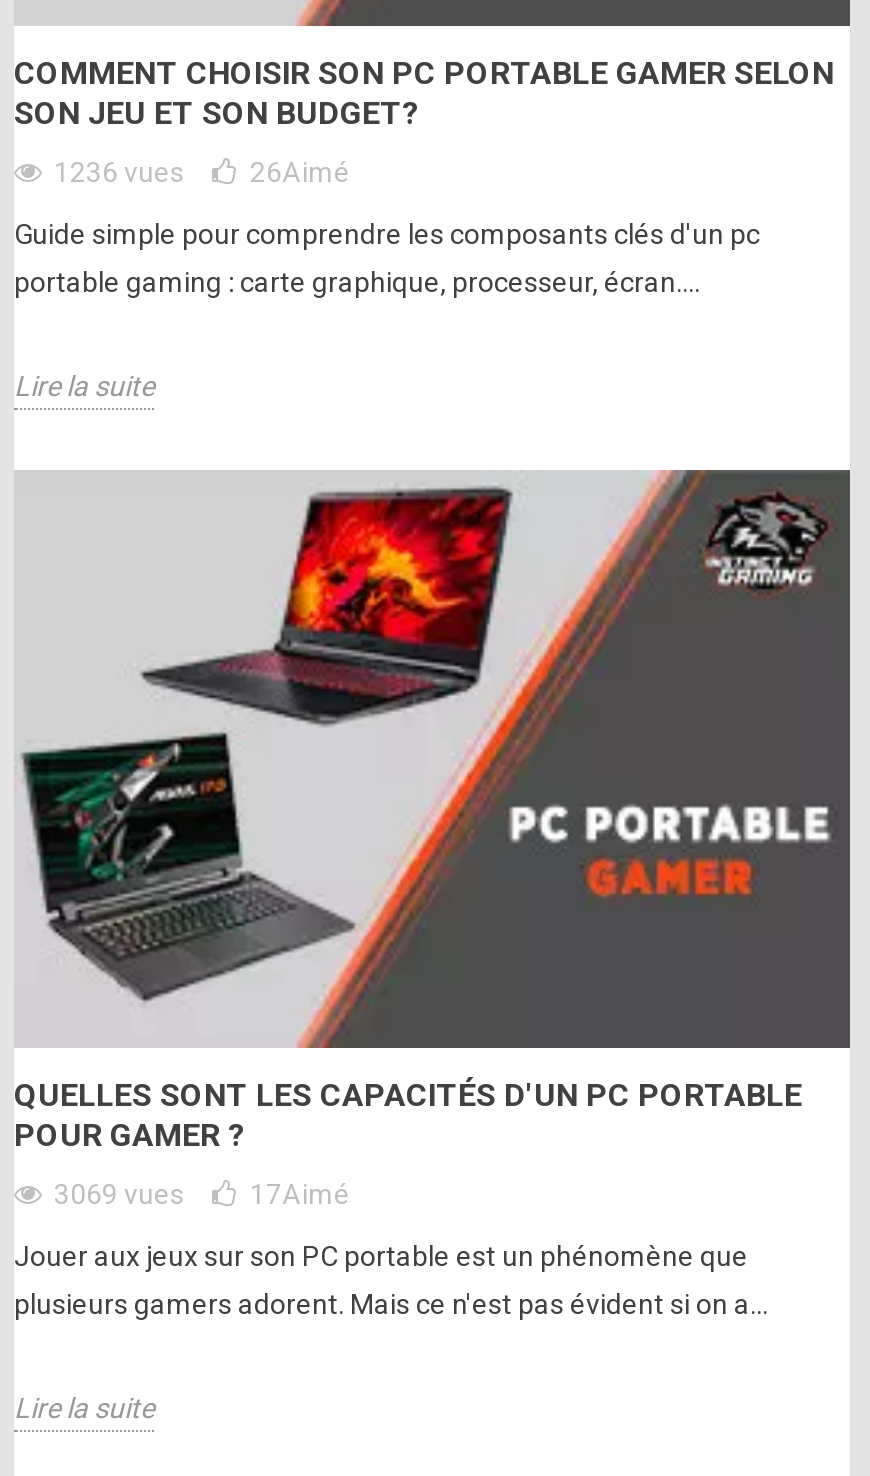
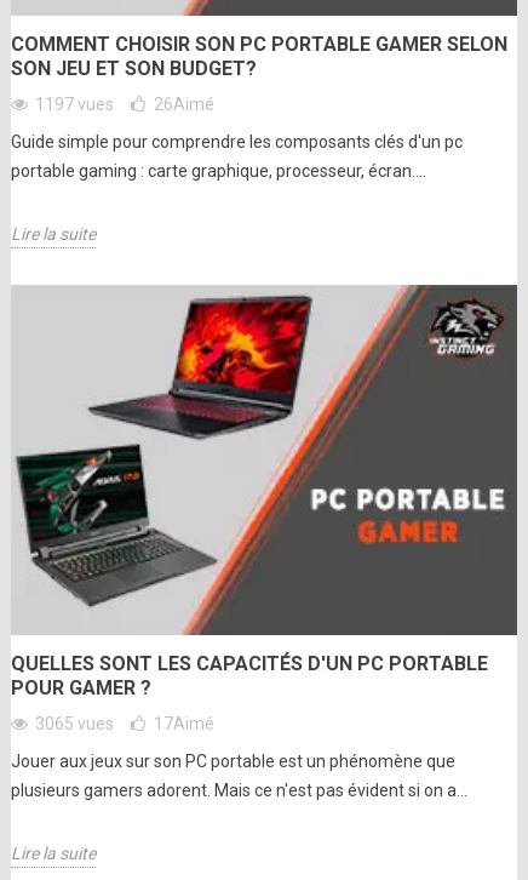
[54,155,184,187] 1236 vues -> [35,94,114,114] 1197 vues
[54,1178,184,1210] 3069 vues -> [35,714,114,733] 3065 vues

